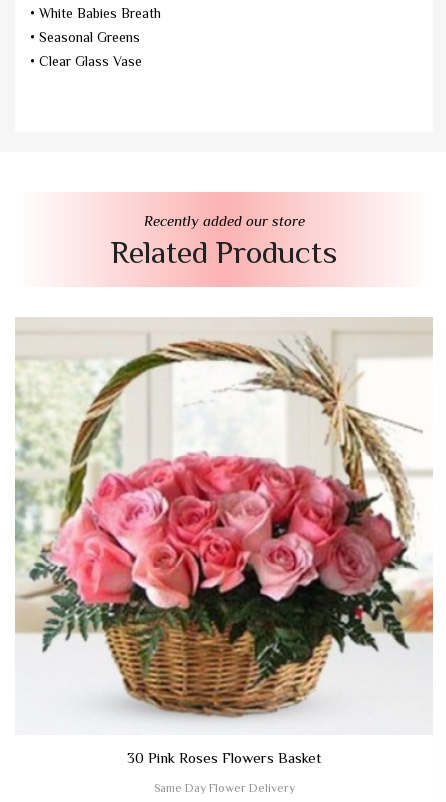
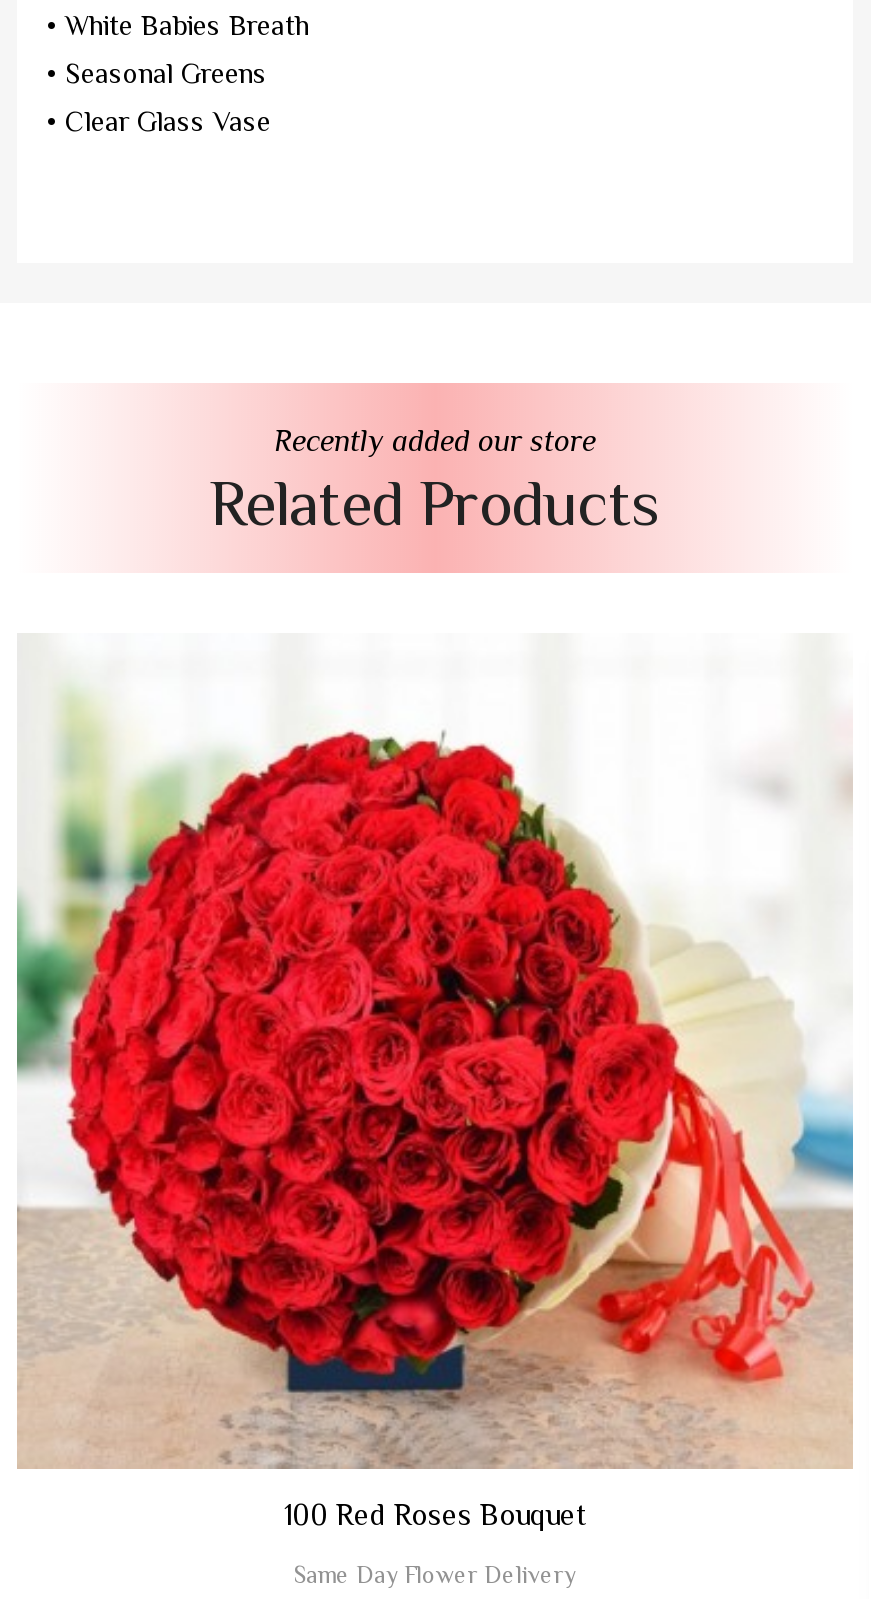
[15,317,434,766] [image] | 30 Pink Roses Flowers Basket -> [17,635,855,1531] [image] | 100 Red Roses Bouquet

